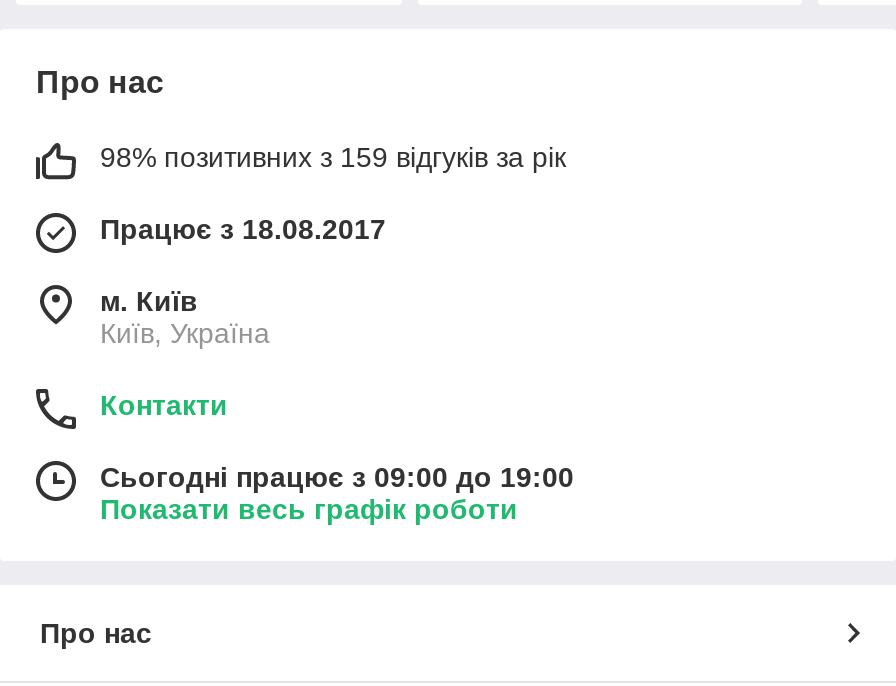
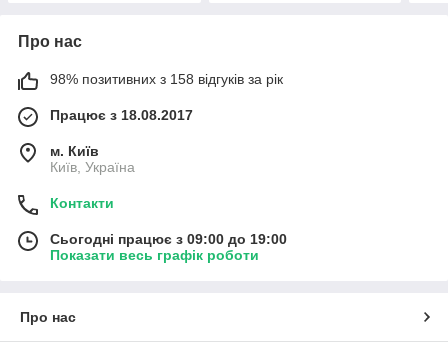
[100,141,566,173] 98% позитивних з 159 відгуків за рік -> [50,71,283,87] 98% позитивних з 158 відгуків за рік

